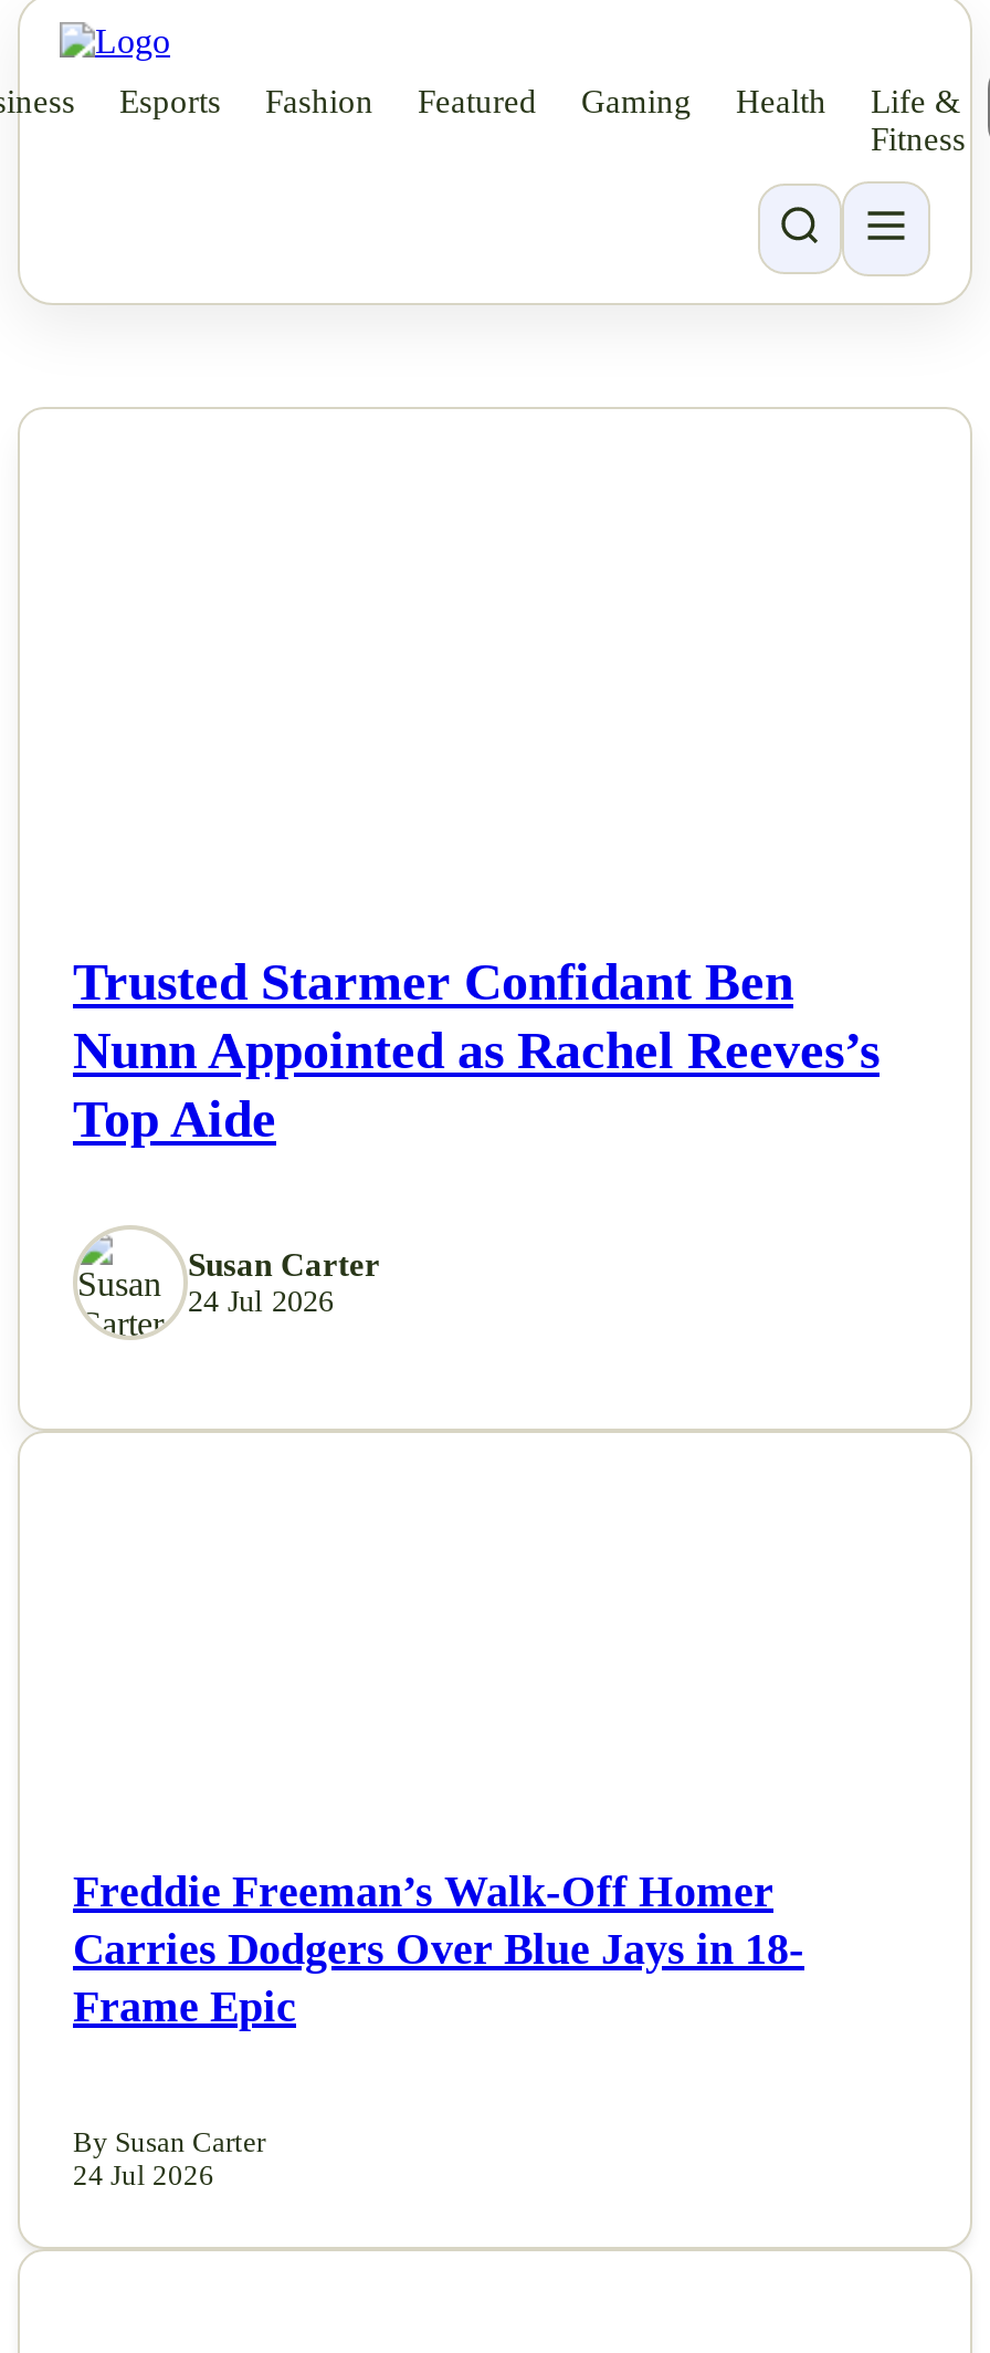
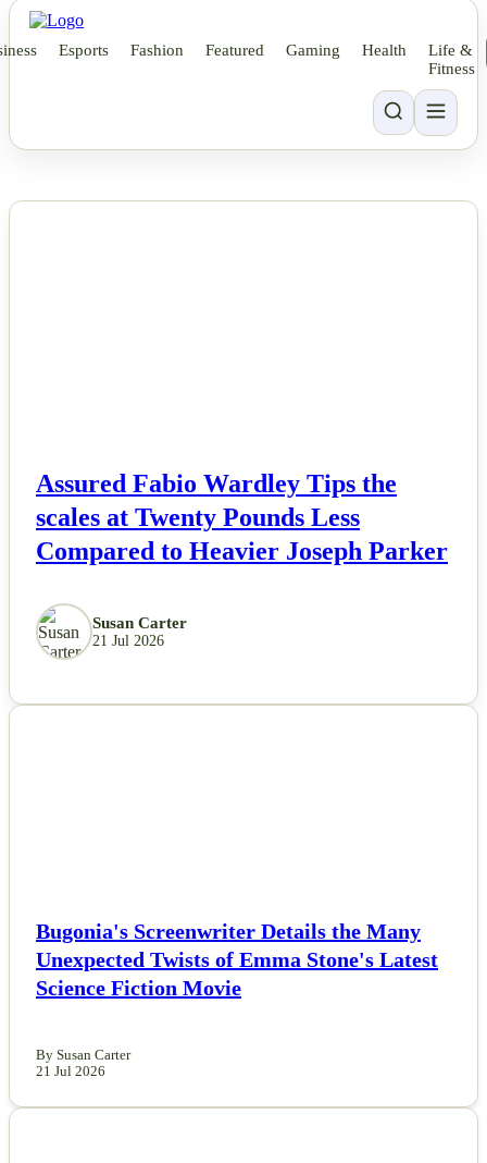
[73,953,880,1148] Trusted Starmer Confidant Ben | Nunn Appointed as Rachel Reeves’s | Top Aide -> [36,469,448,565] Assured Fabio Wardley Tips the | scales at Twenty Pounds Less | Compared to Heavier Joseph Parker
[188,1285,334,1318] 24 Jul 2026 -> [92,633,164,649] 21 Jul 2026
[73,1866,804,2030] Freddie Freeman’s Walk-Off Homer | Carries Dodgers Over Blue Jays in 18- | Frame Epic -> [36,919,438,1000] Bugonia's Screenwriter Details the Many | Unexpected Twists of Emma Stone's Latest | Science Fiction Movie
[73,2161,214,2192] 24 Jul 2026 -> [36,1064,105,1079] 21 Jul 2026

